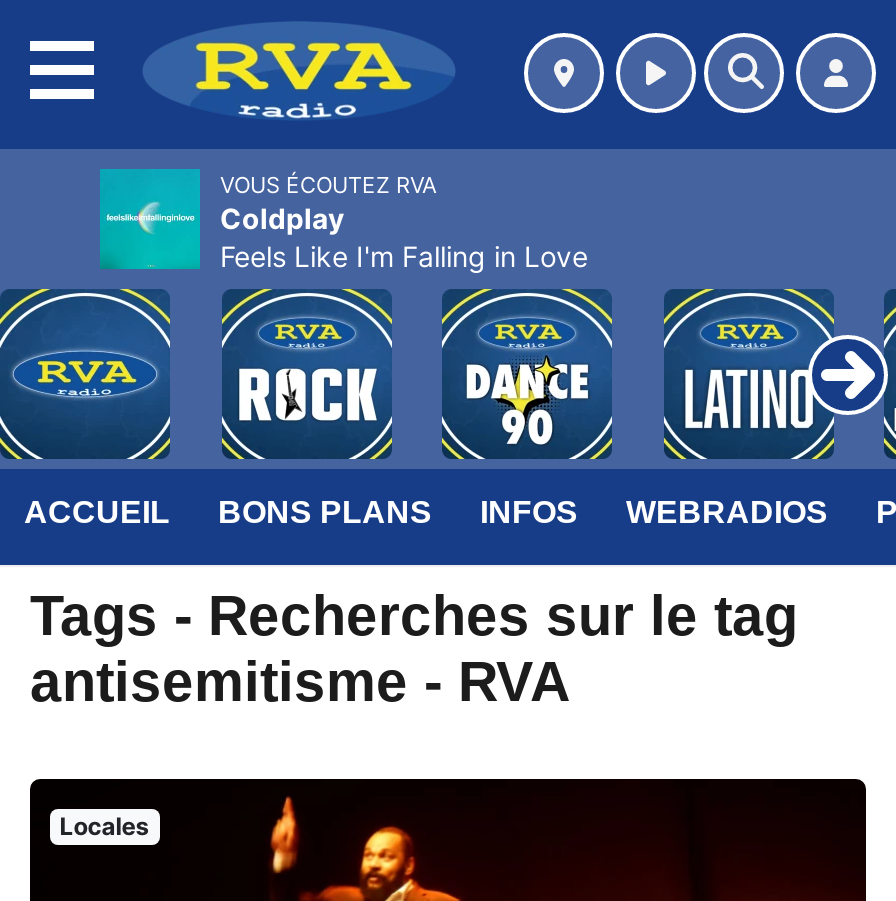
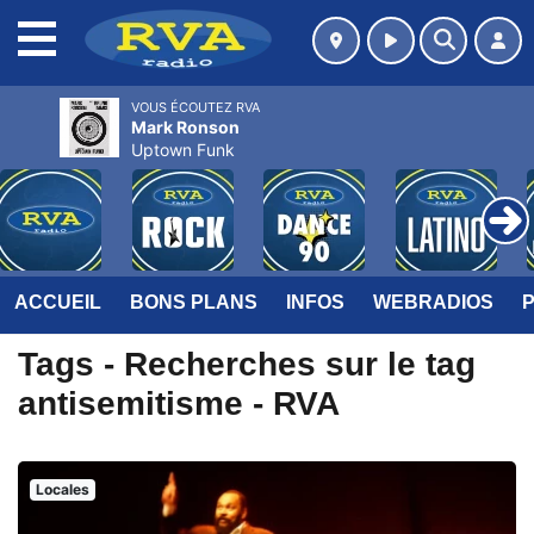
[98,169,588,273] [image] | Coldplay | Feels Like I'm Falling in Love -> [58,97,240,160] [image] | Mark Ronson | Uptown Funk

